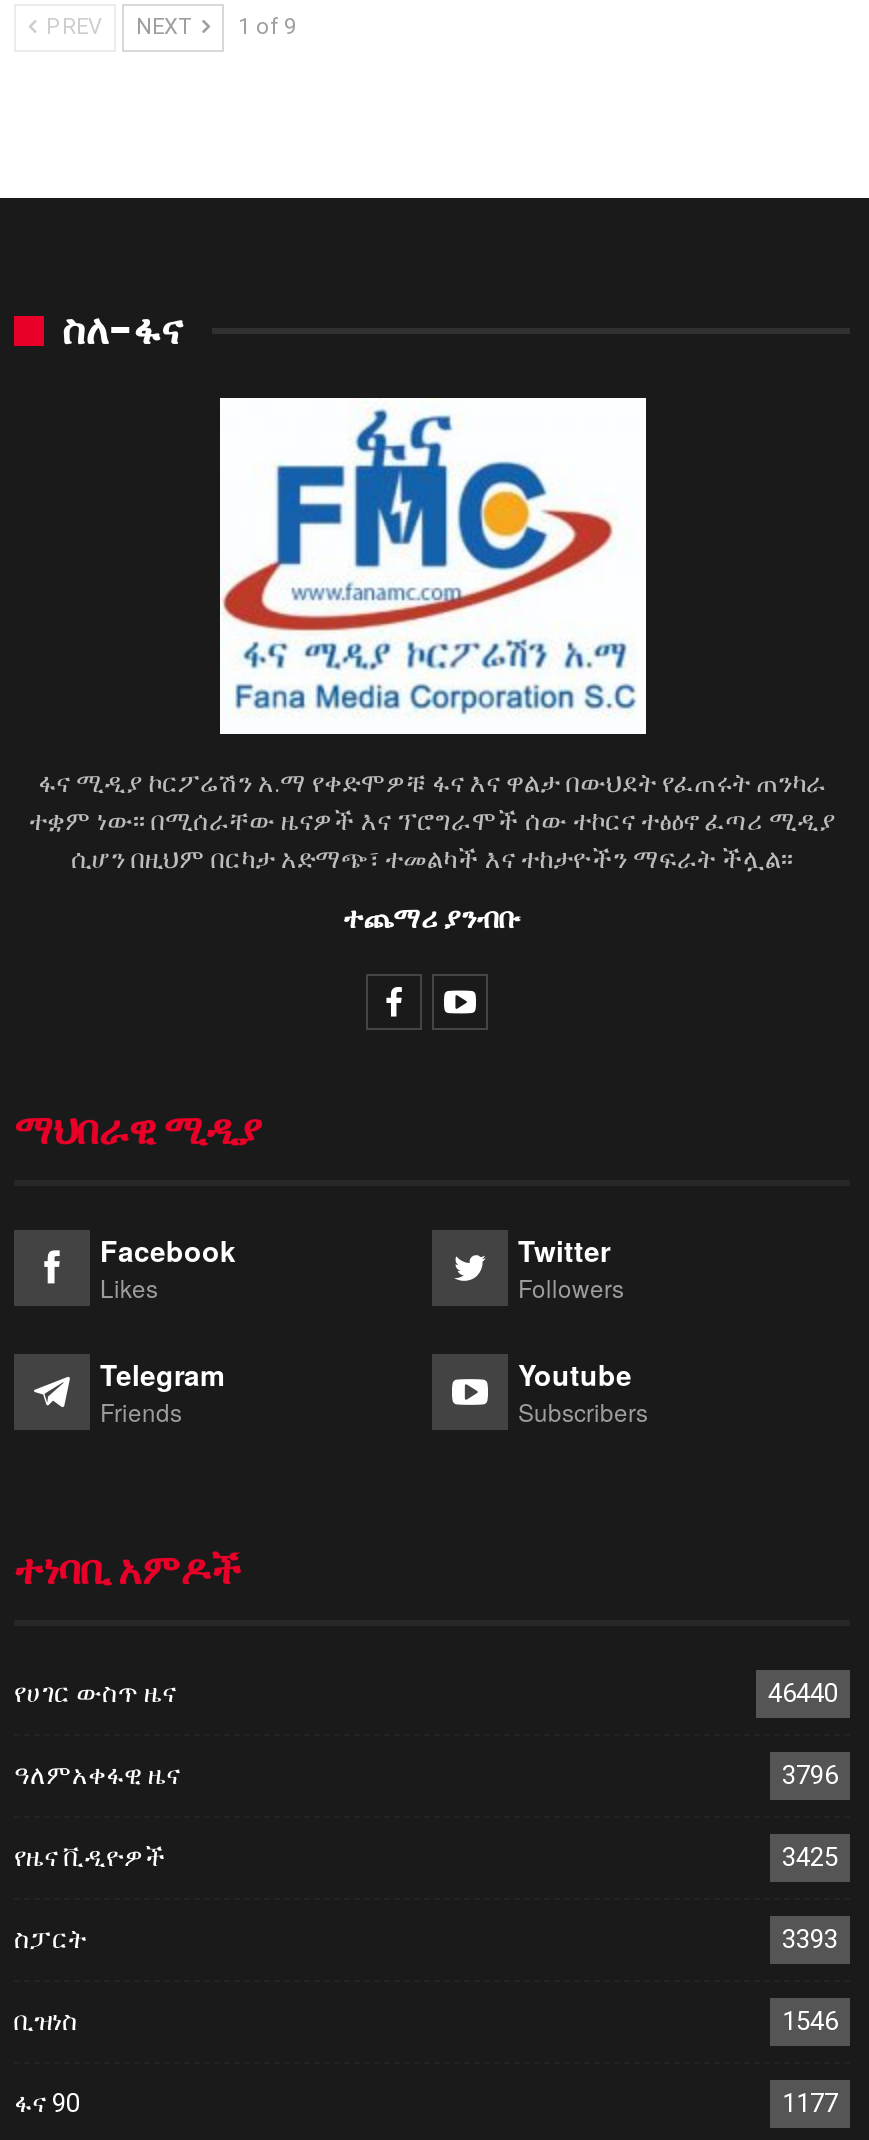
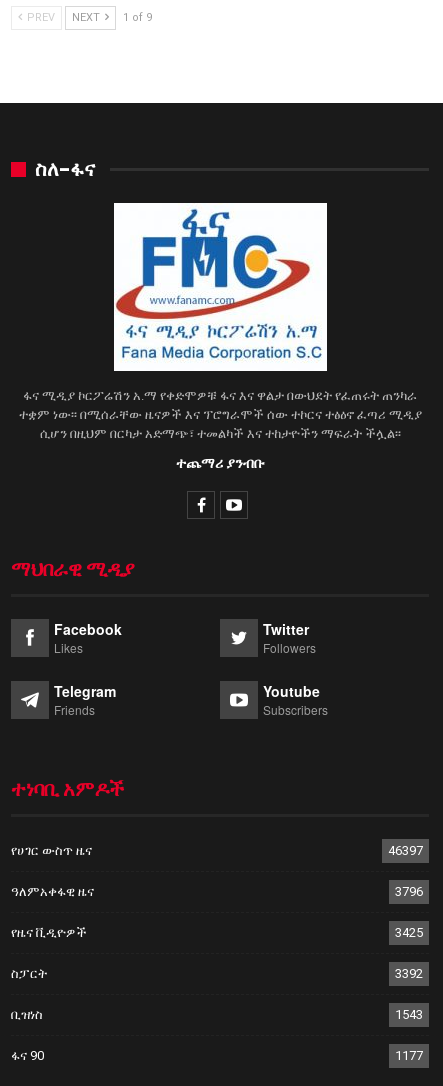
[768,1677,838,1707] 46440 -> [388,843,423,858] 46397
[782,1923,838,1953] 3393 -> [395,966,423,981] 3392
[782,2005,838,2035] 1546 -> [395,1007,423,1022] 1543

